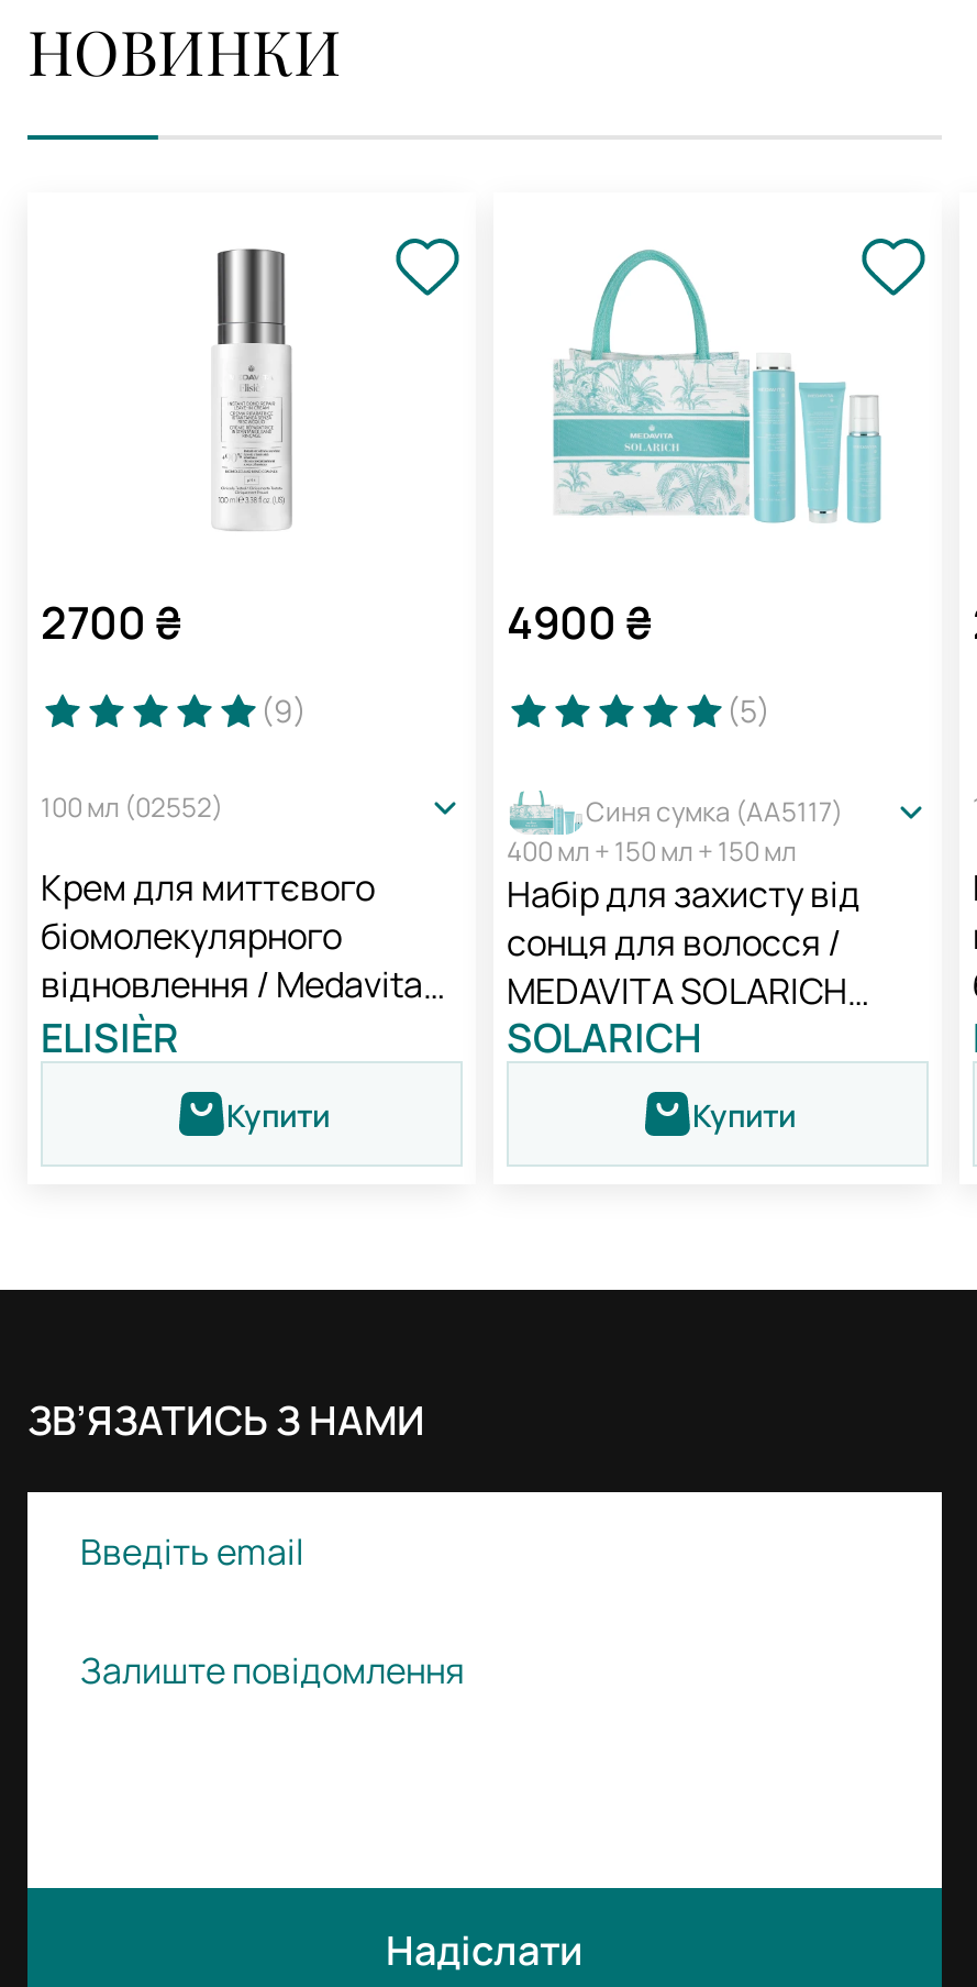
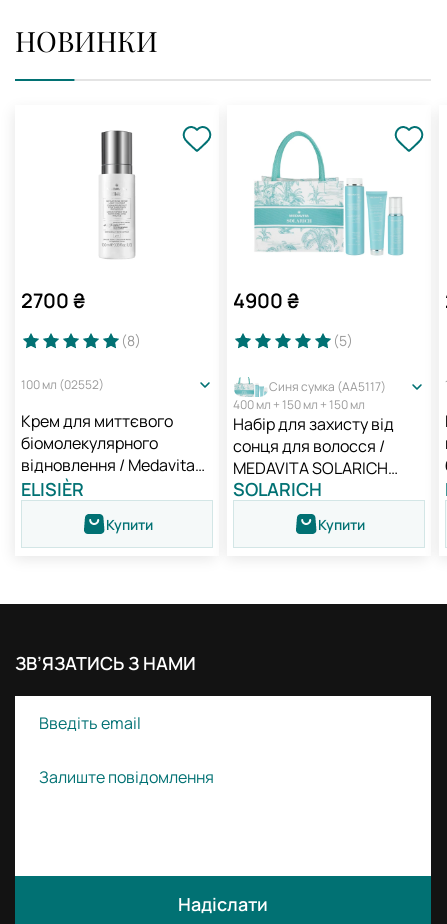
[260,689,307,731] (9) -> [121,331,141,350] (8)

